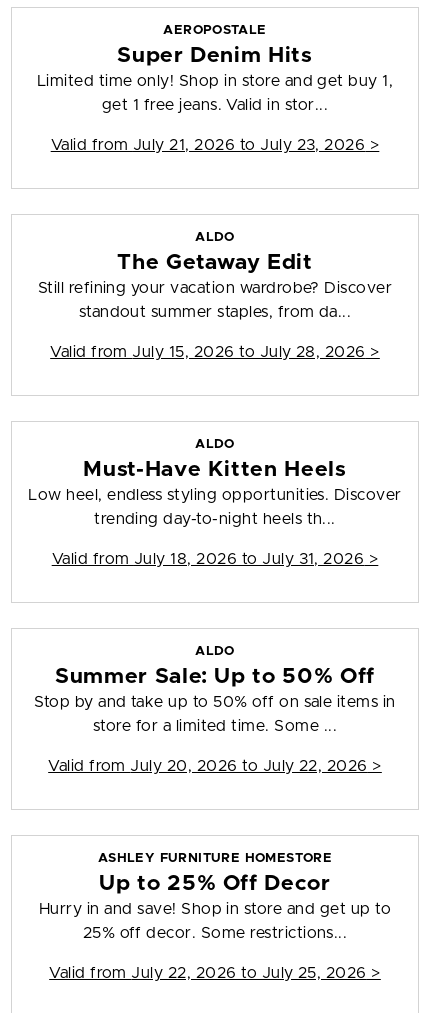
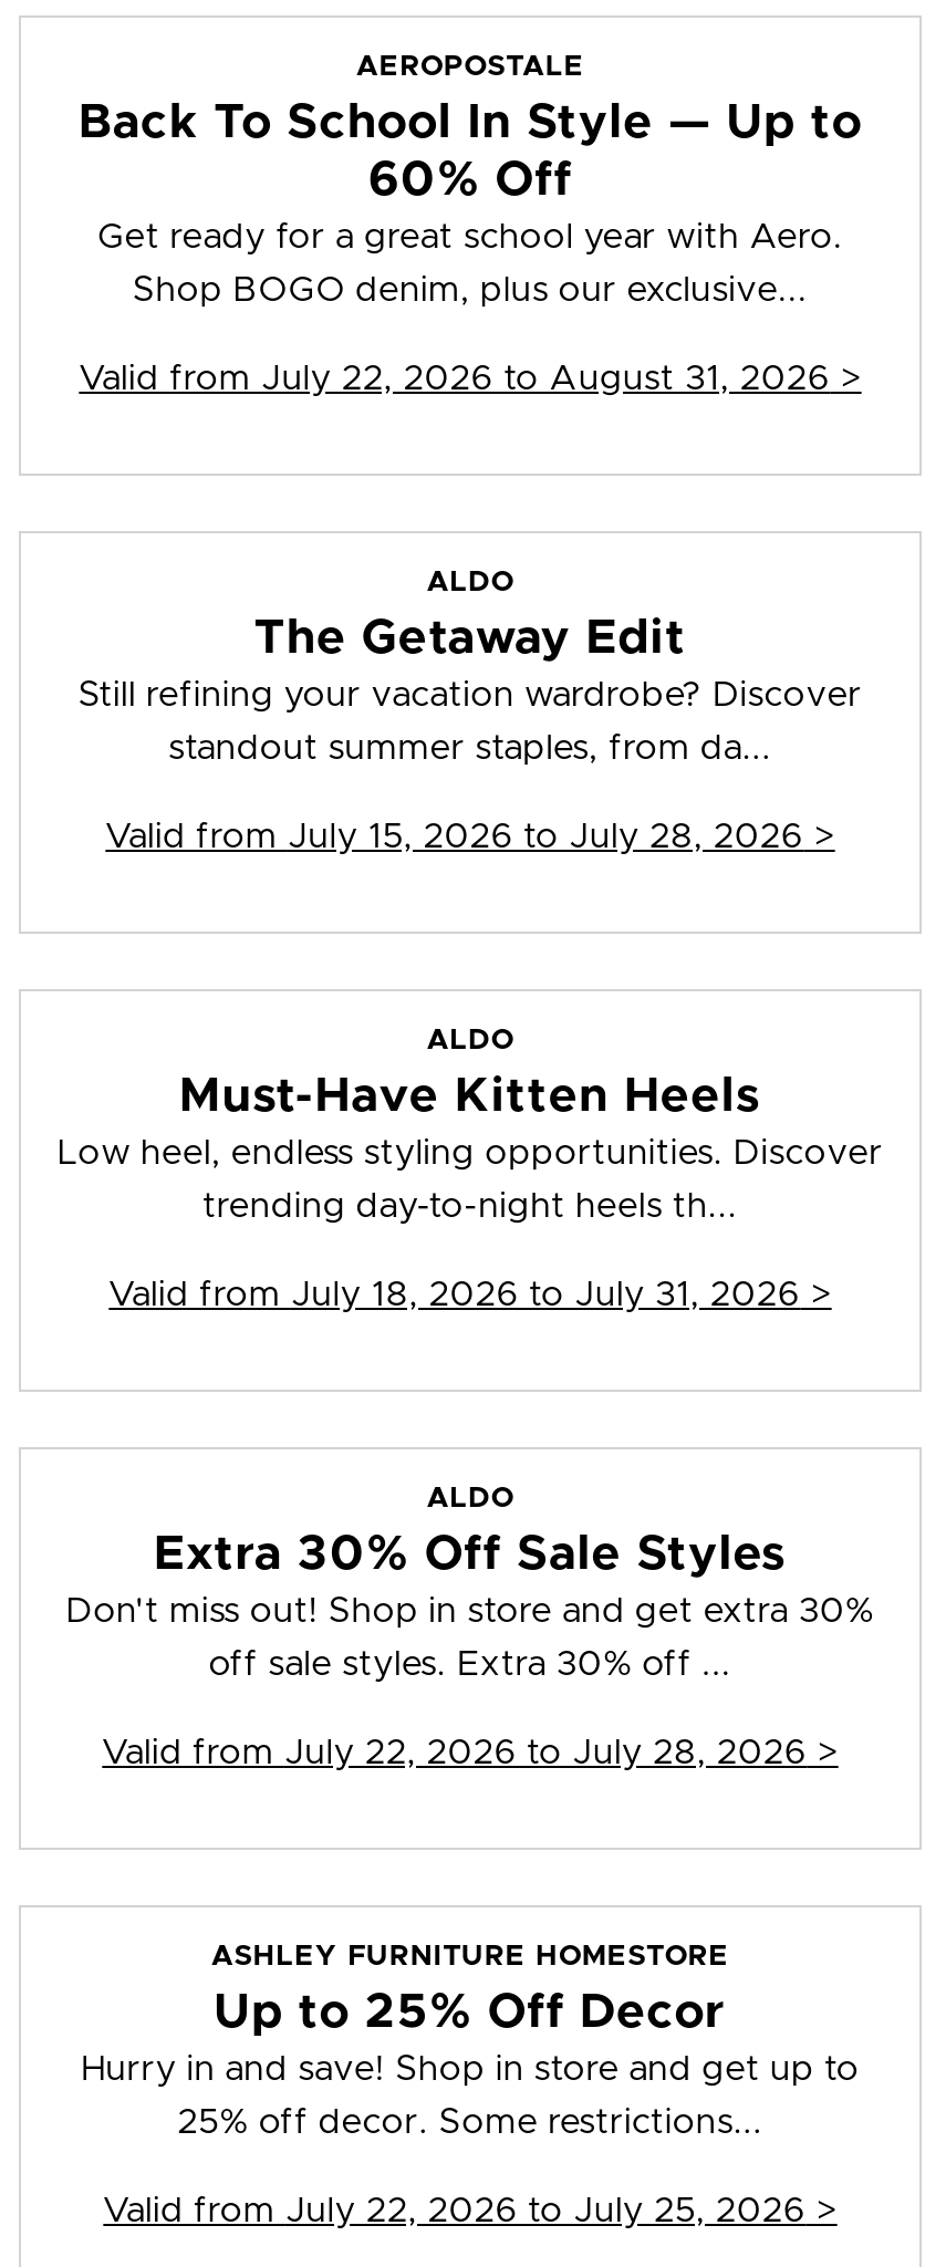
[37,45,393,89] Super Denim Hits | Limited time only! Shop in store and get buy 1, -> [78,100,862,255] Back To School In Style — Up to | 60% Off | Get ready for a great school year with Aero.
[102,97,328,113] get 1 free jeans. Valid in stor... -> [133,273,808,308] Shop BOGO denim, plus our exclusive...
[51,137,379,153] Valid from July 21, 2026 to July 23, 2026 > -> [79,361,861,397] Valid from July 22, 2026 to August 31, 2026 >
[34,666,396,710] Summer Sale: Up to 50% Off | Stop by and take up to 50% off on sale items in -> [66,1532,875,1629] Extra 30% Off Sale Styles | Don't miss out! Shop in store and get extra 30%
[93,718,337,734] store for a limited time. Some ... -> [209,1647,732,1682] off sale styles. Extra 30% off ...
[48,758,382,774] Valid from July 20, 2026 to July 22, 2026 > -> [102,1735,838,1771] Valid from July 22, 2026 to July 28, 2026 >

